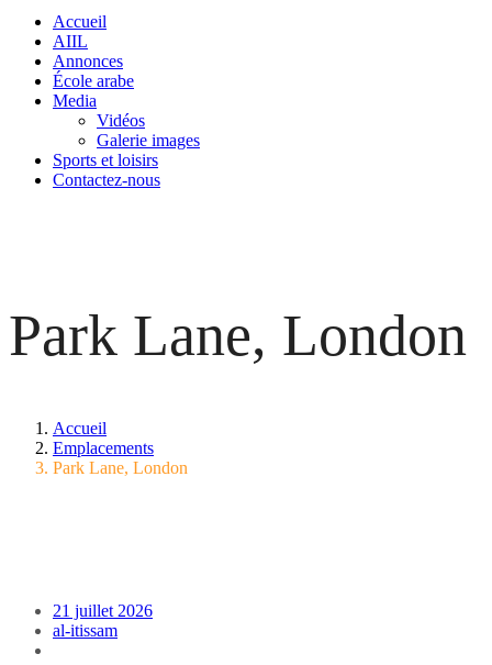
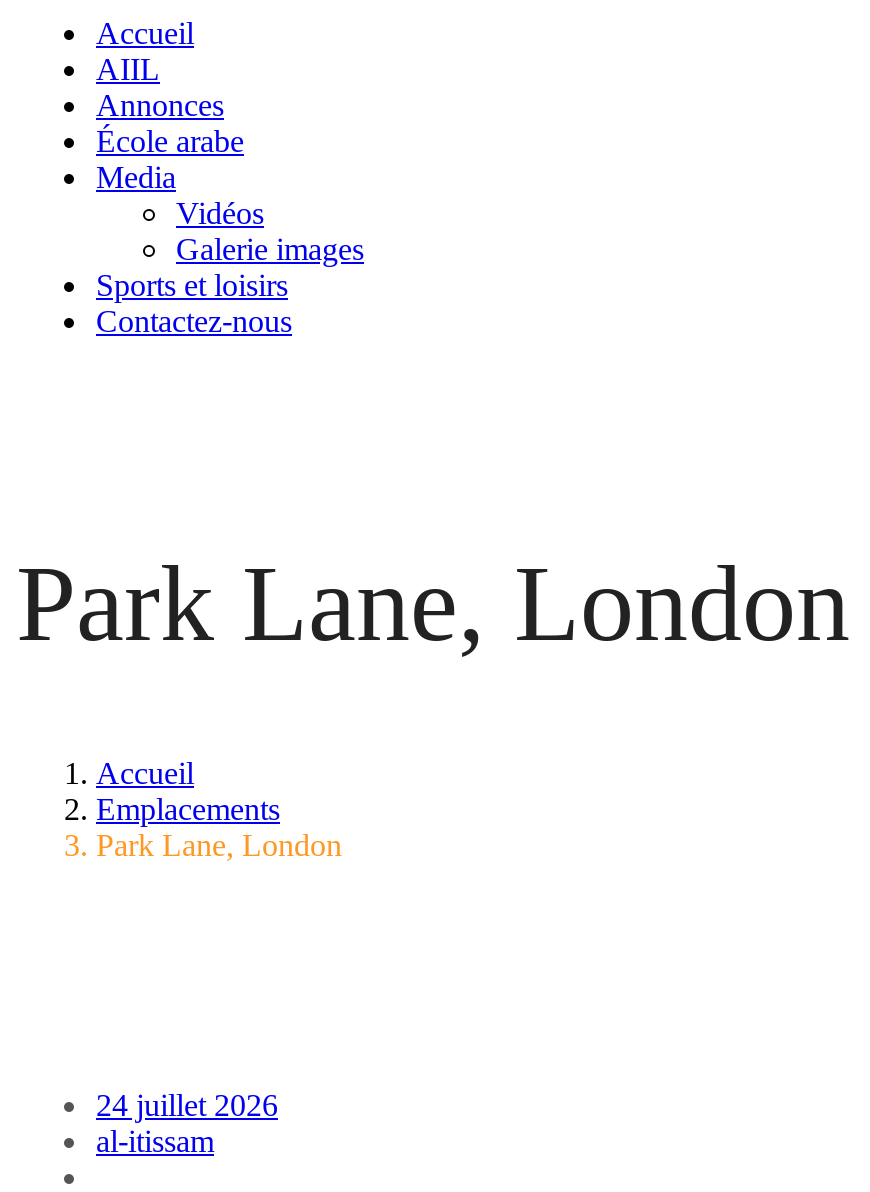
[53,601,153,619] 21 juillet 2026 -> [96,1087,278,1121] 24 juillet 2026

